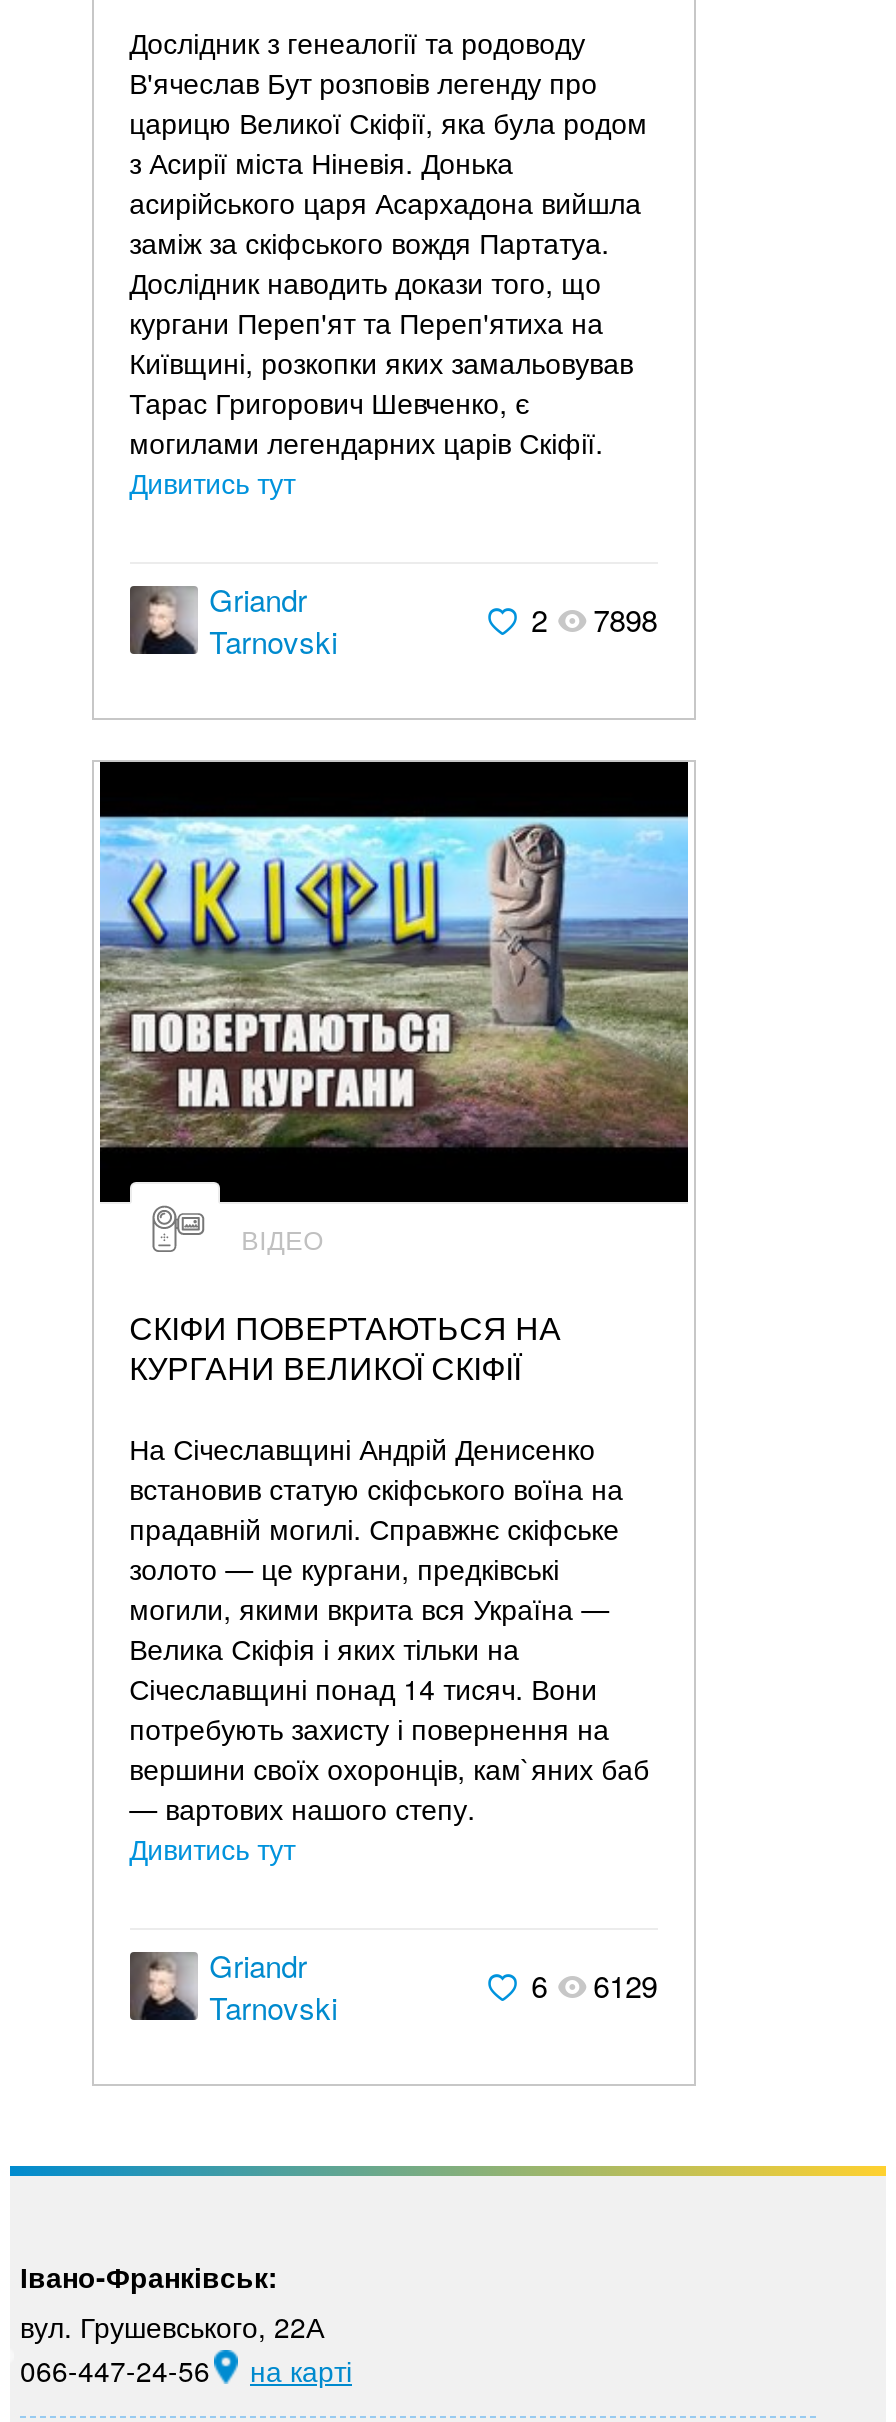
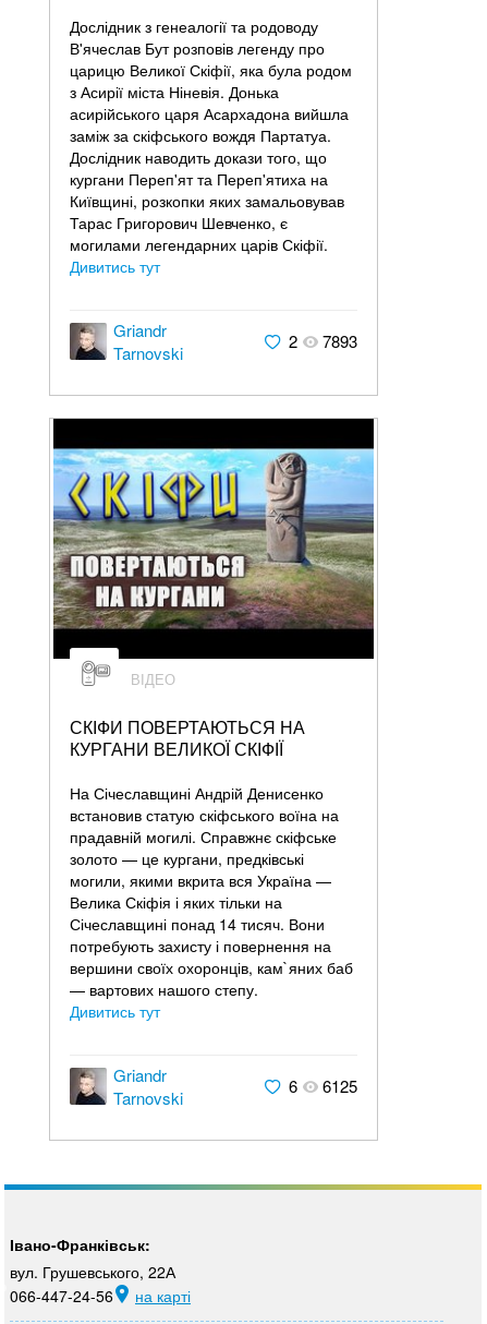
[531,597,657,639] 2 7898 -> [288,329,357,352] 2 7893
[531,1964,657,2006] 6 6129 -> [288,1074,357,1097] 6 6125

